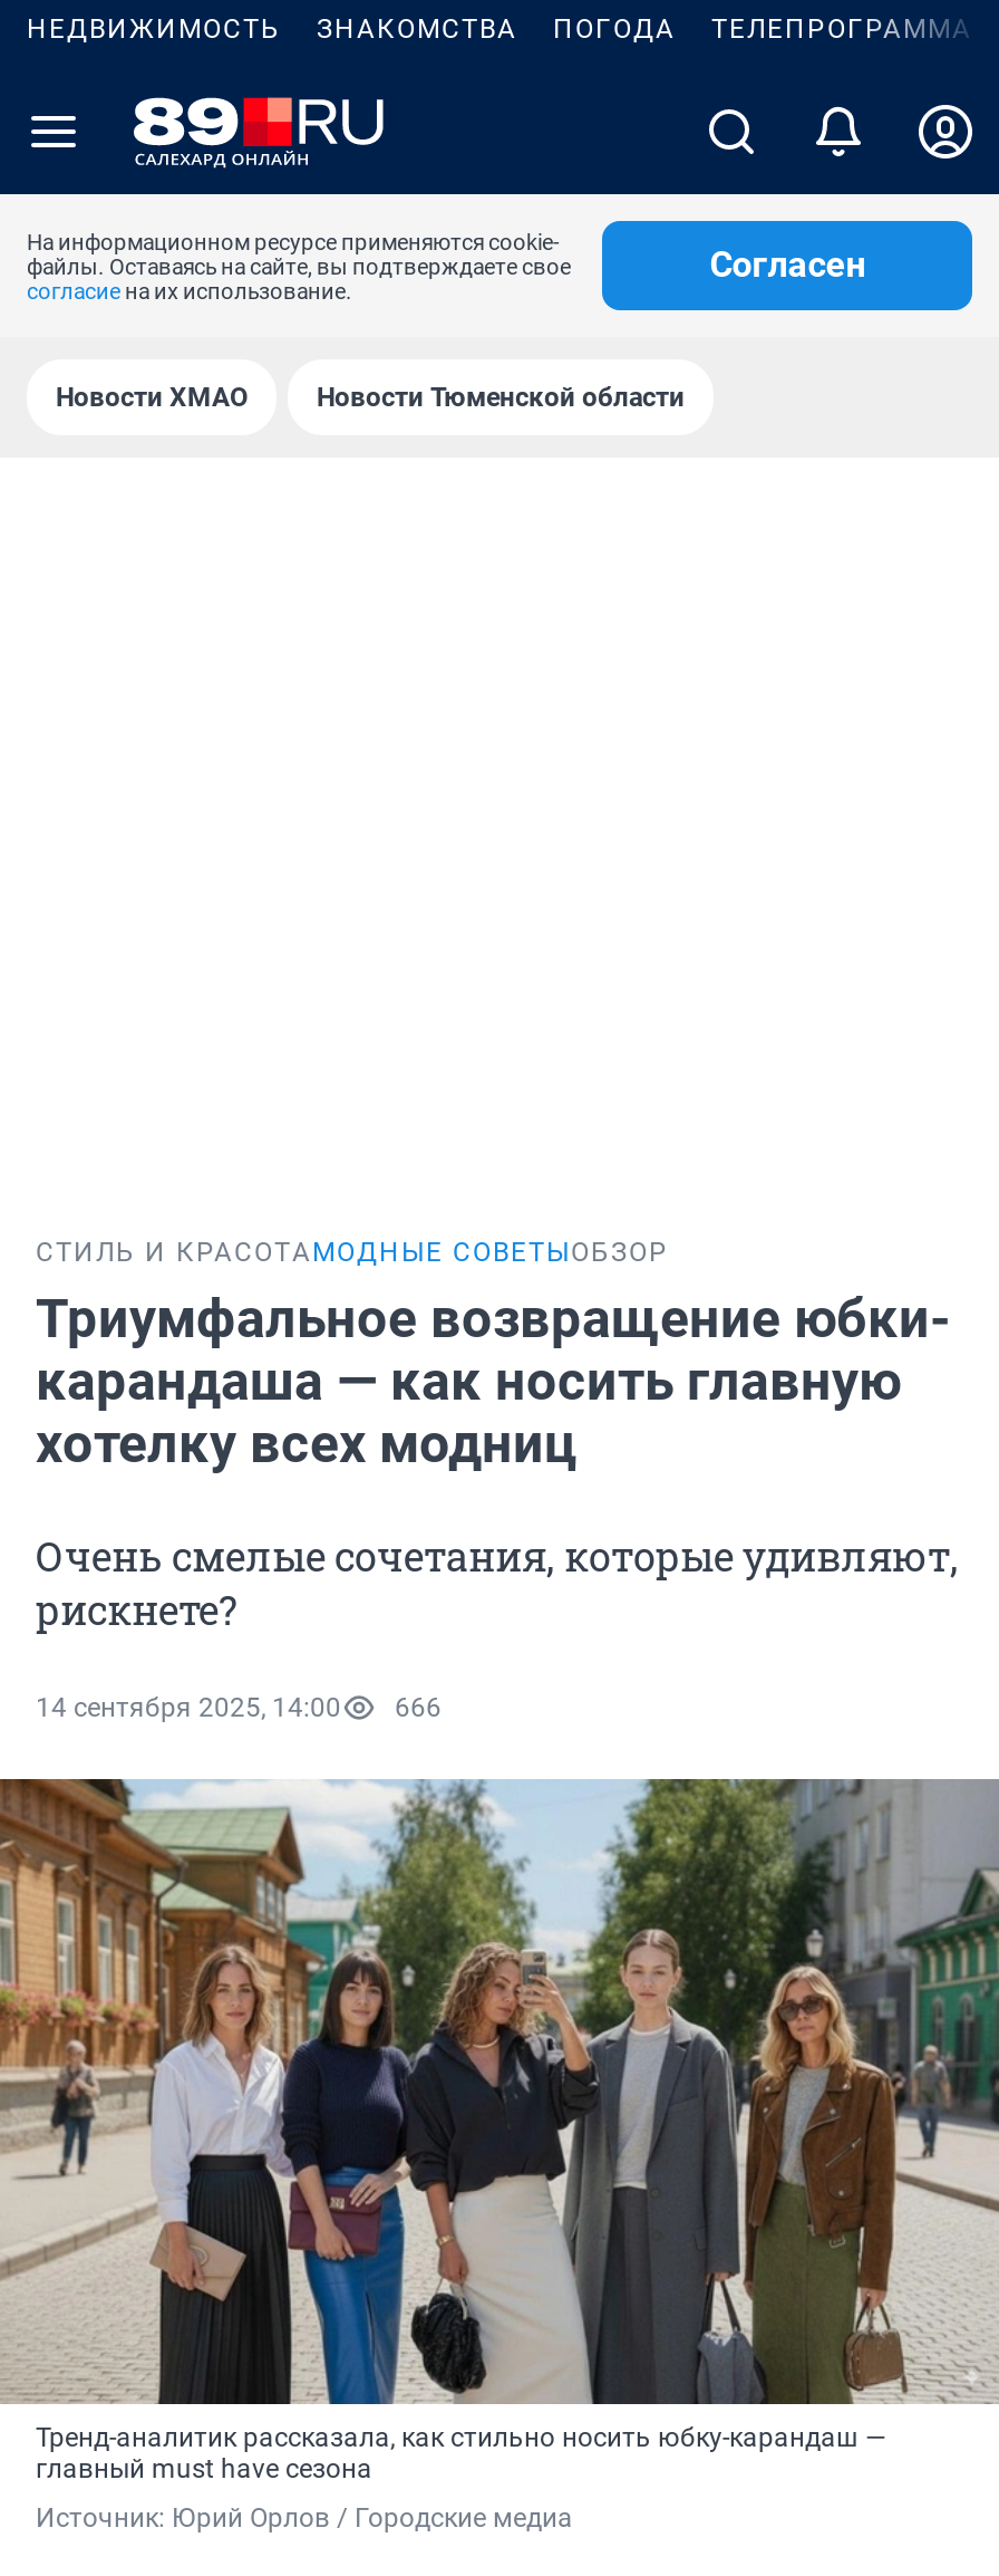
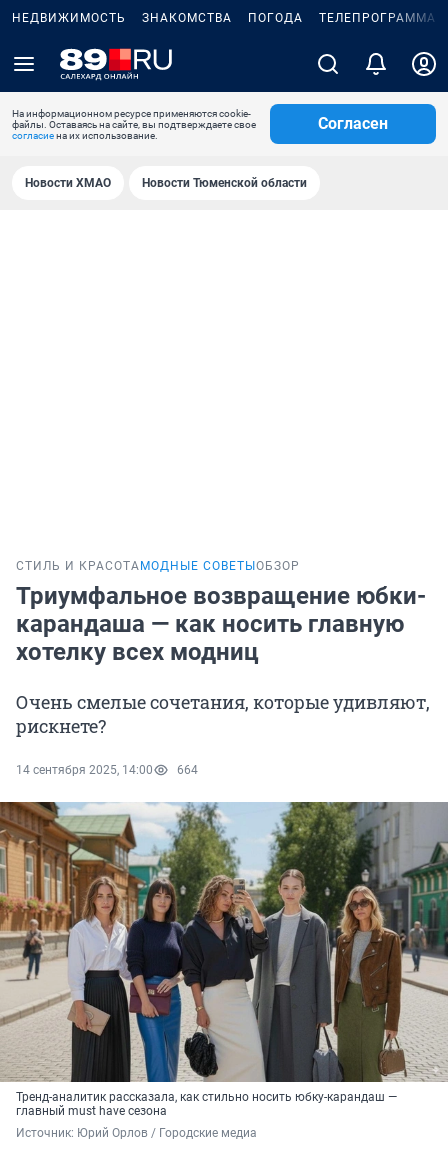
[36,1692,442,1724] 14 сентября 2025, 14:00 666 -> [16,763,198,777] 14 сентября 2025, 14:00 664

